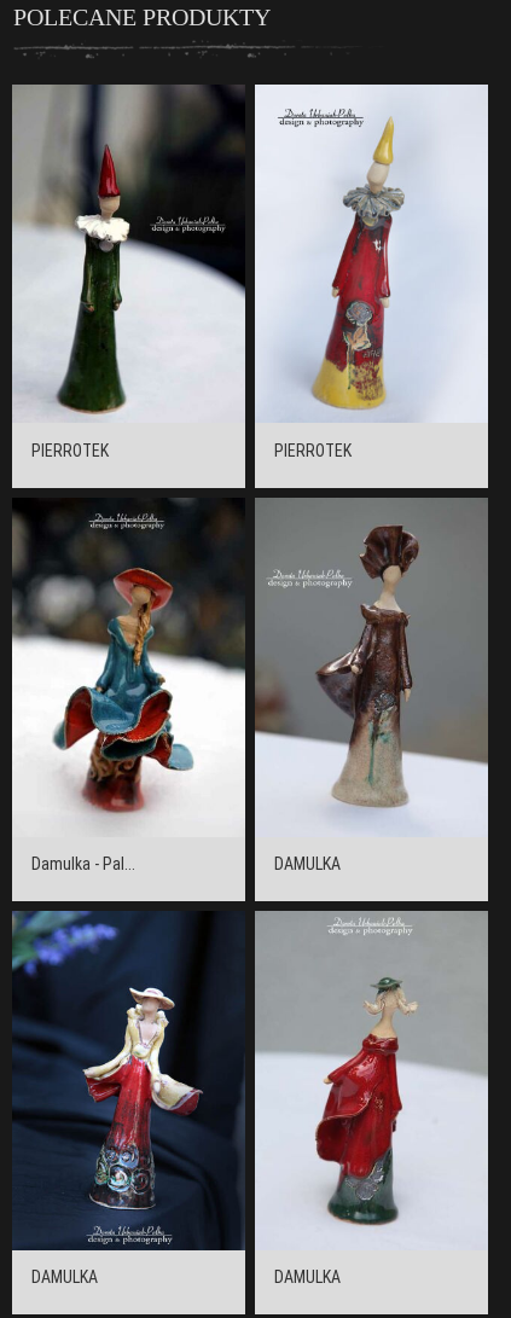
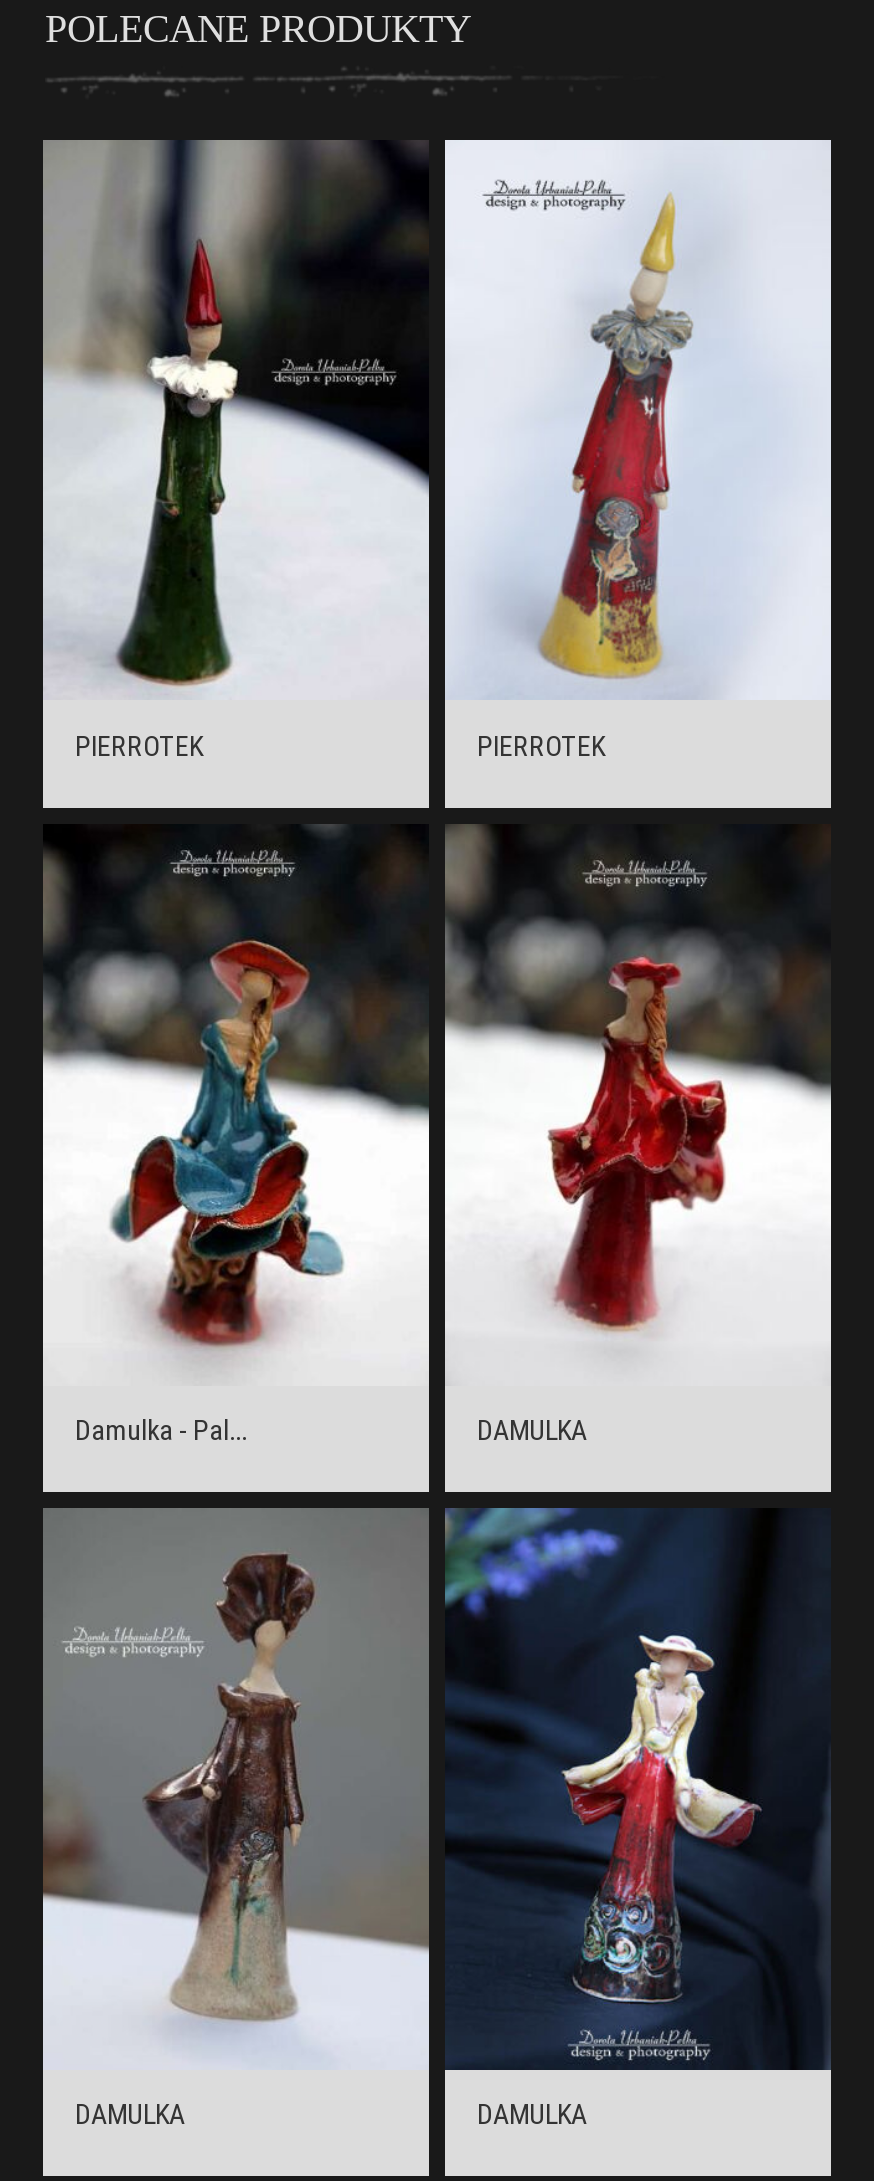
[255,498,488,811] [image] -> [443,824,831,1342] [image]
[12,911,245,1252] [image] -> [41,1508,431,2070] [image]
[254,910,489,1250] [image] -> [445,1508,831,2072] [image]

